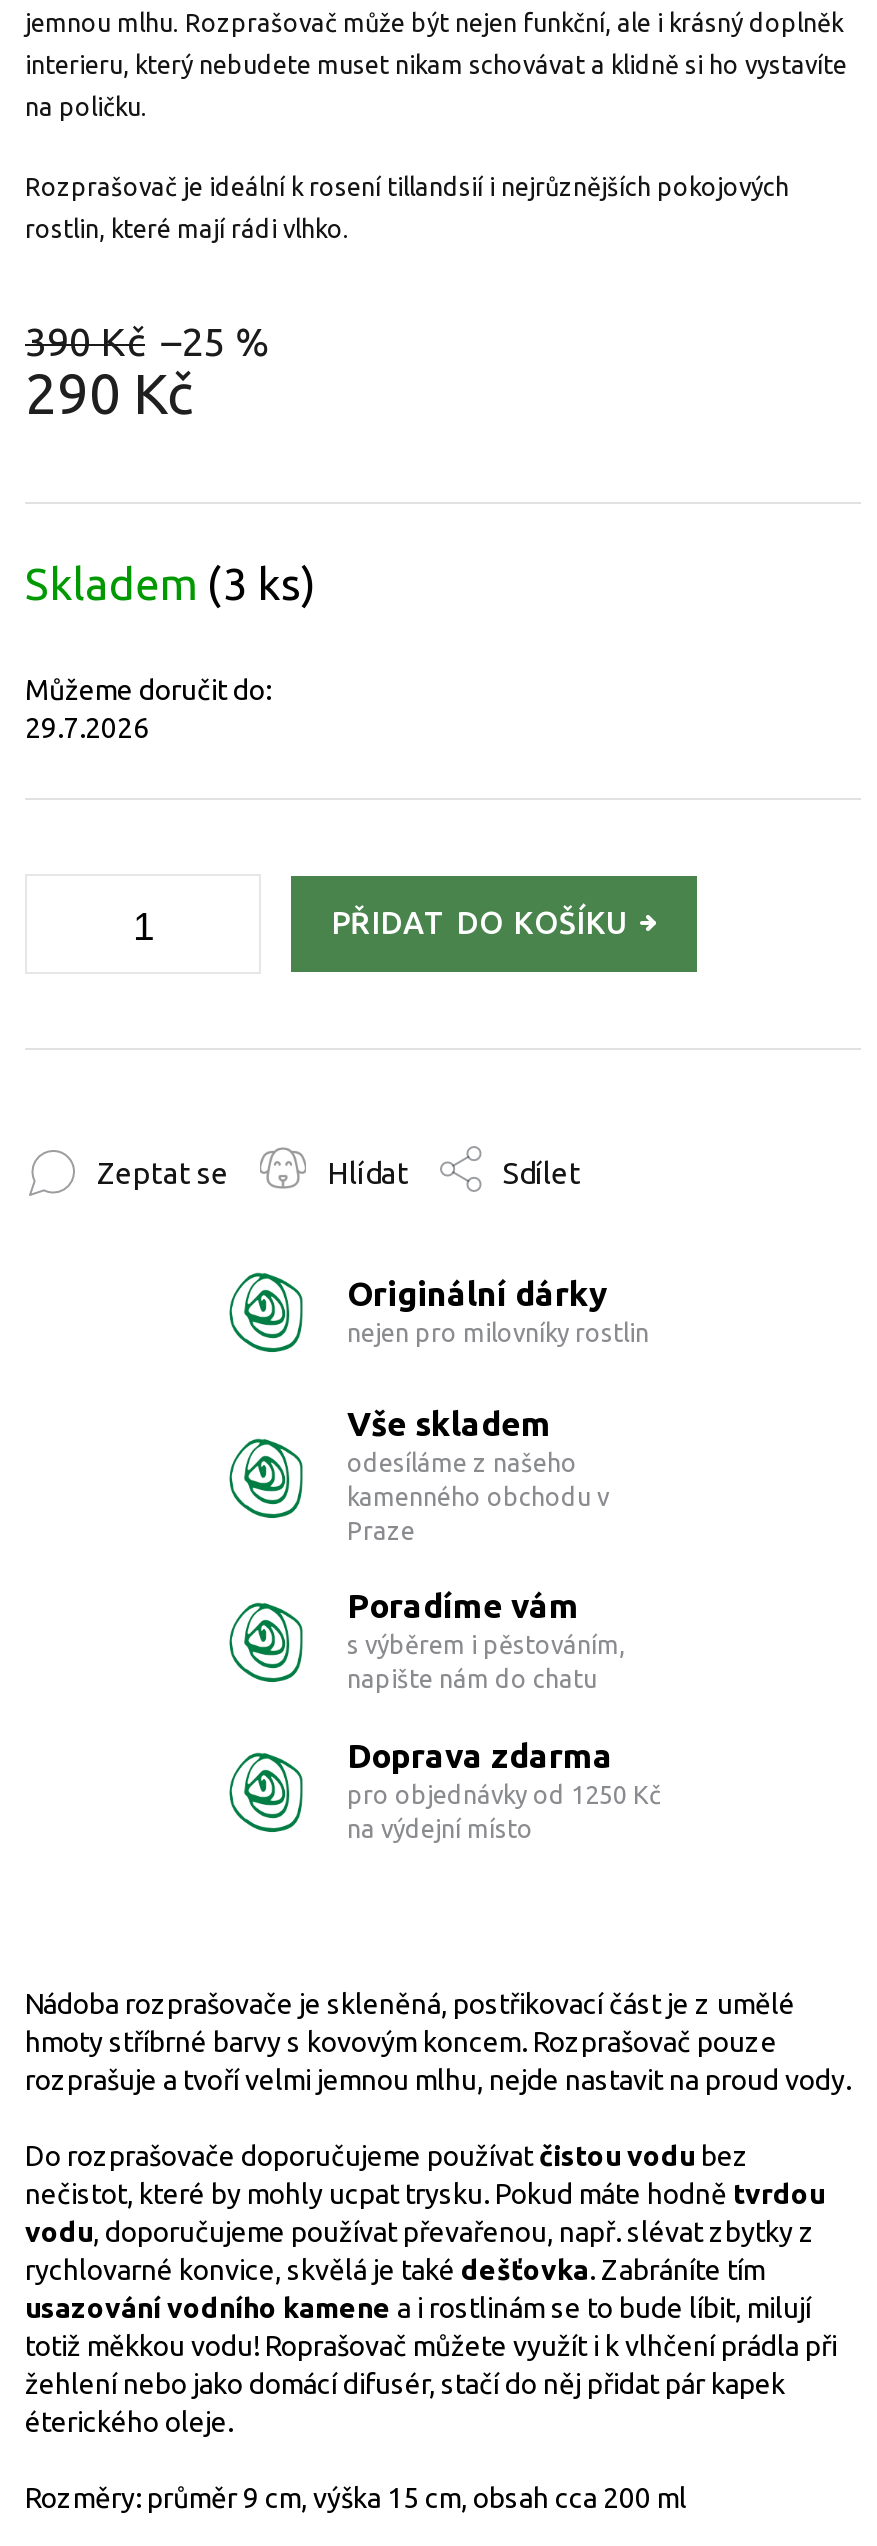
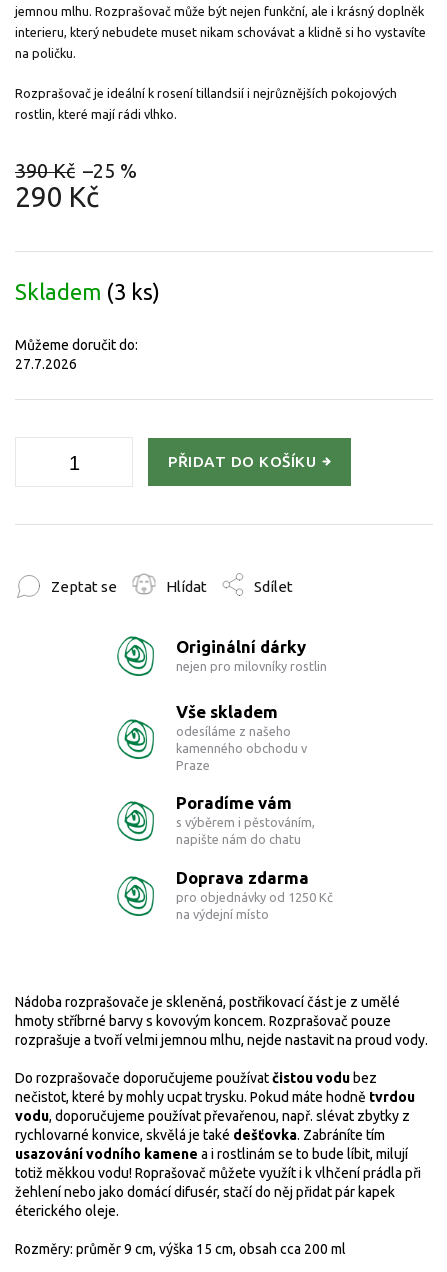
[25,712,149,744] 29.7.2026 -> [15,356,77,372] 27.7.2026

